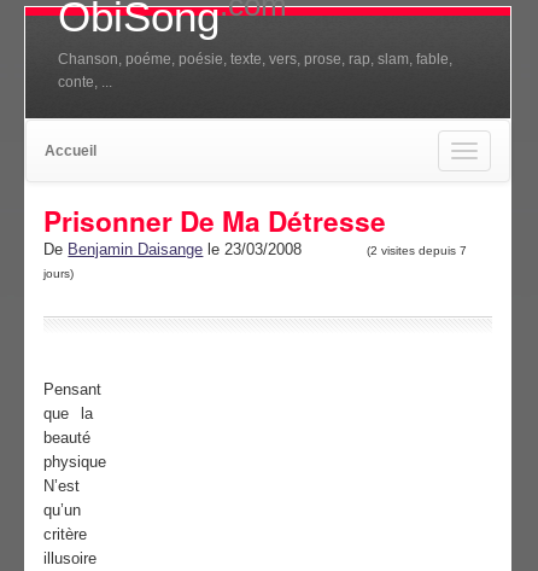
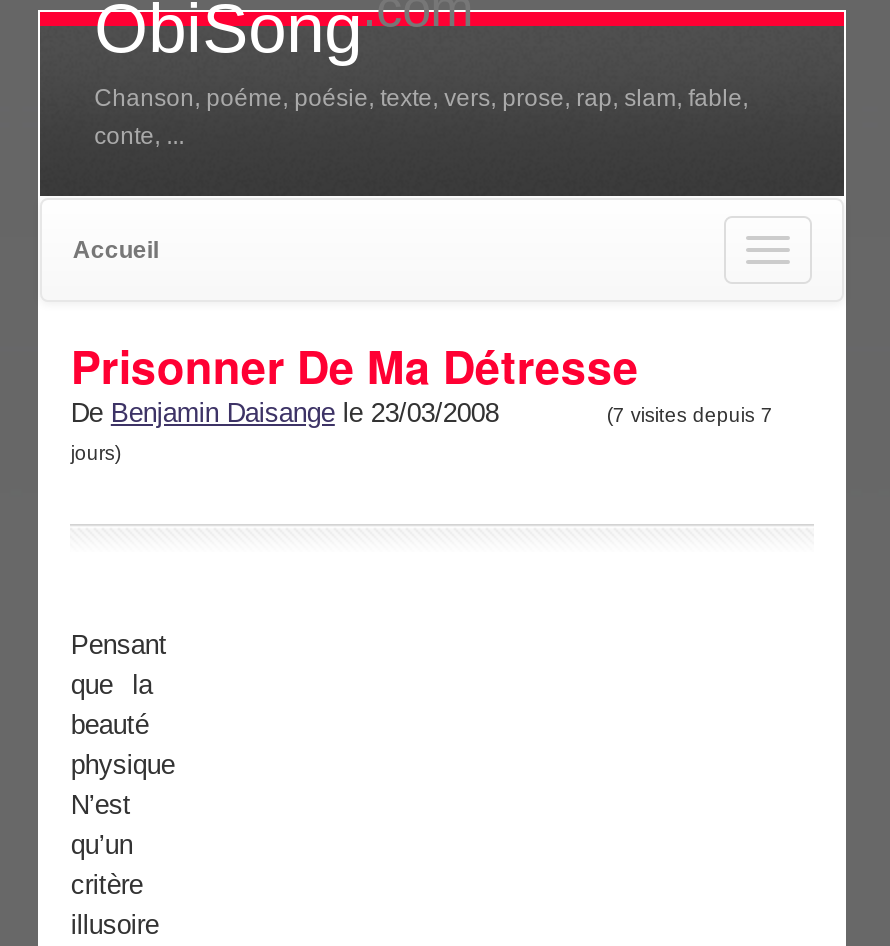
[367,244,467,257] (2 visites depuis 7 -> [607,404,773,426] (7 visites depuis 7

